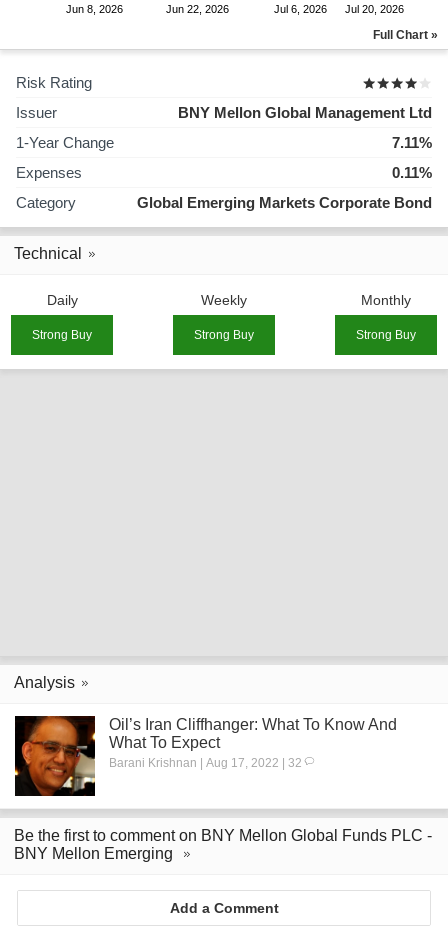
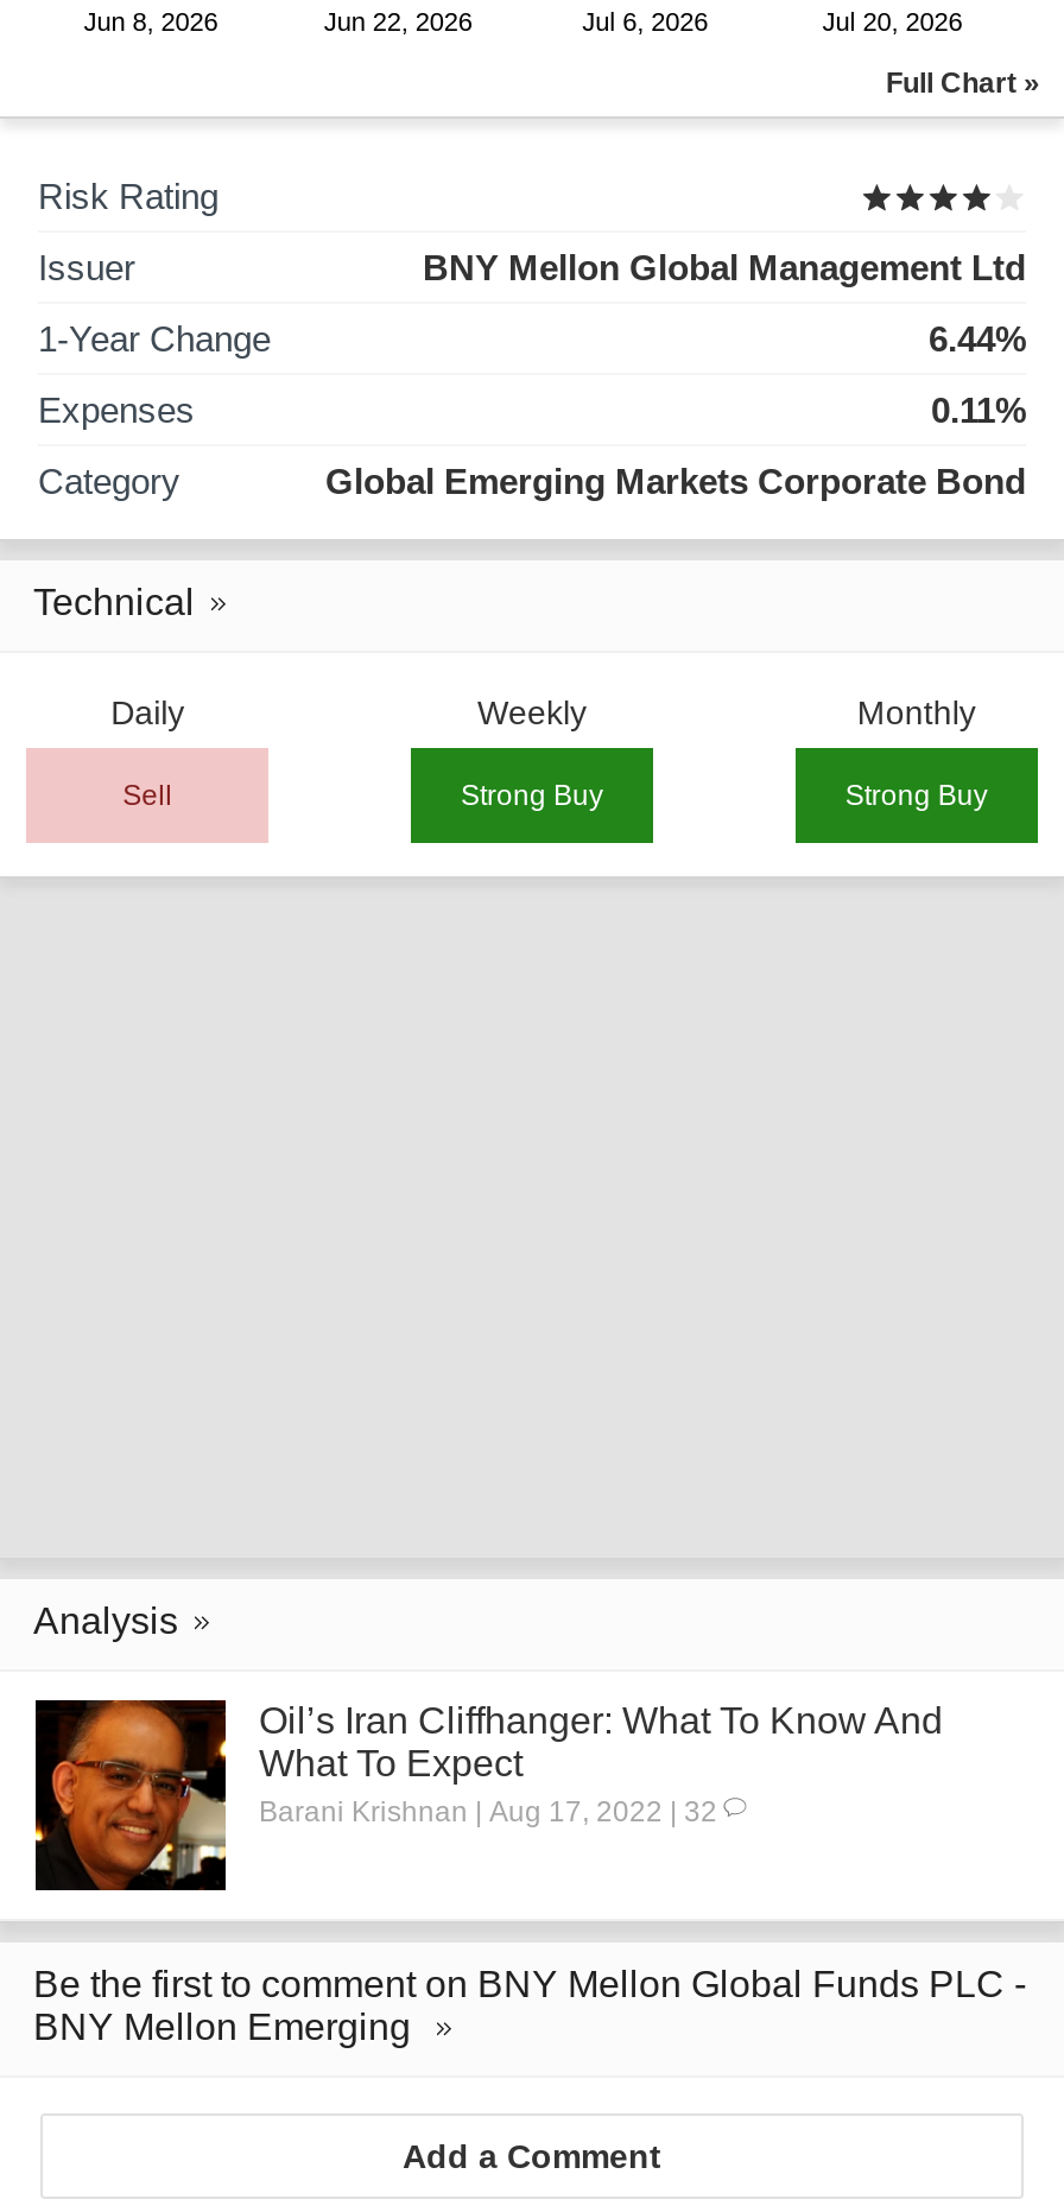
[392,134,432,151] 7.11% -> [929,318,1026,359] 6.44%
[32,328,92,342] Strong Buy -> [123,779,172,812] Sell

